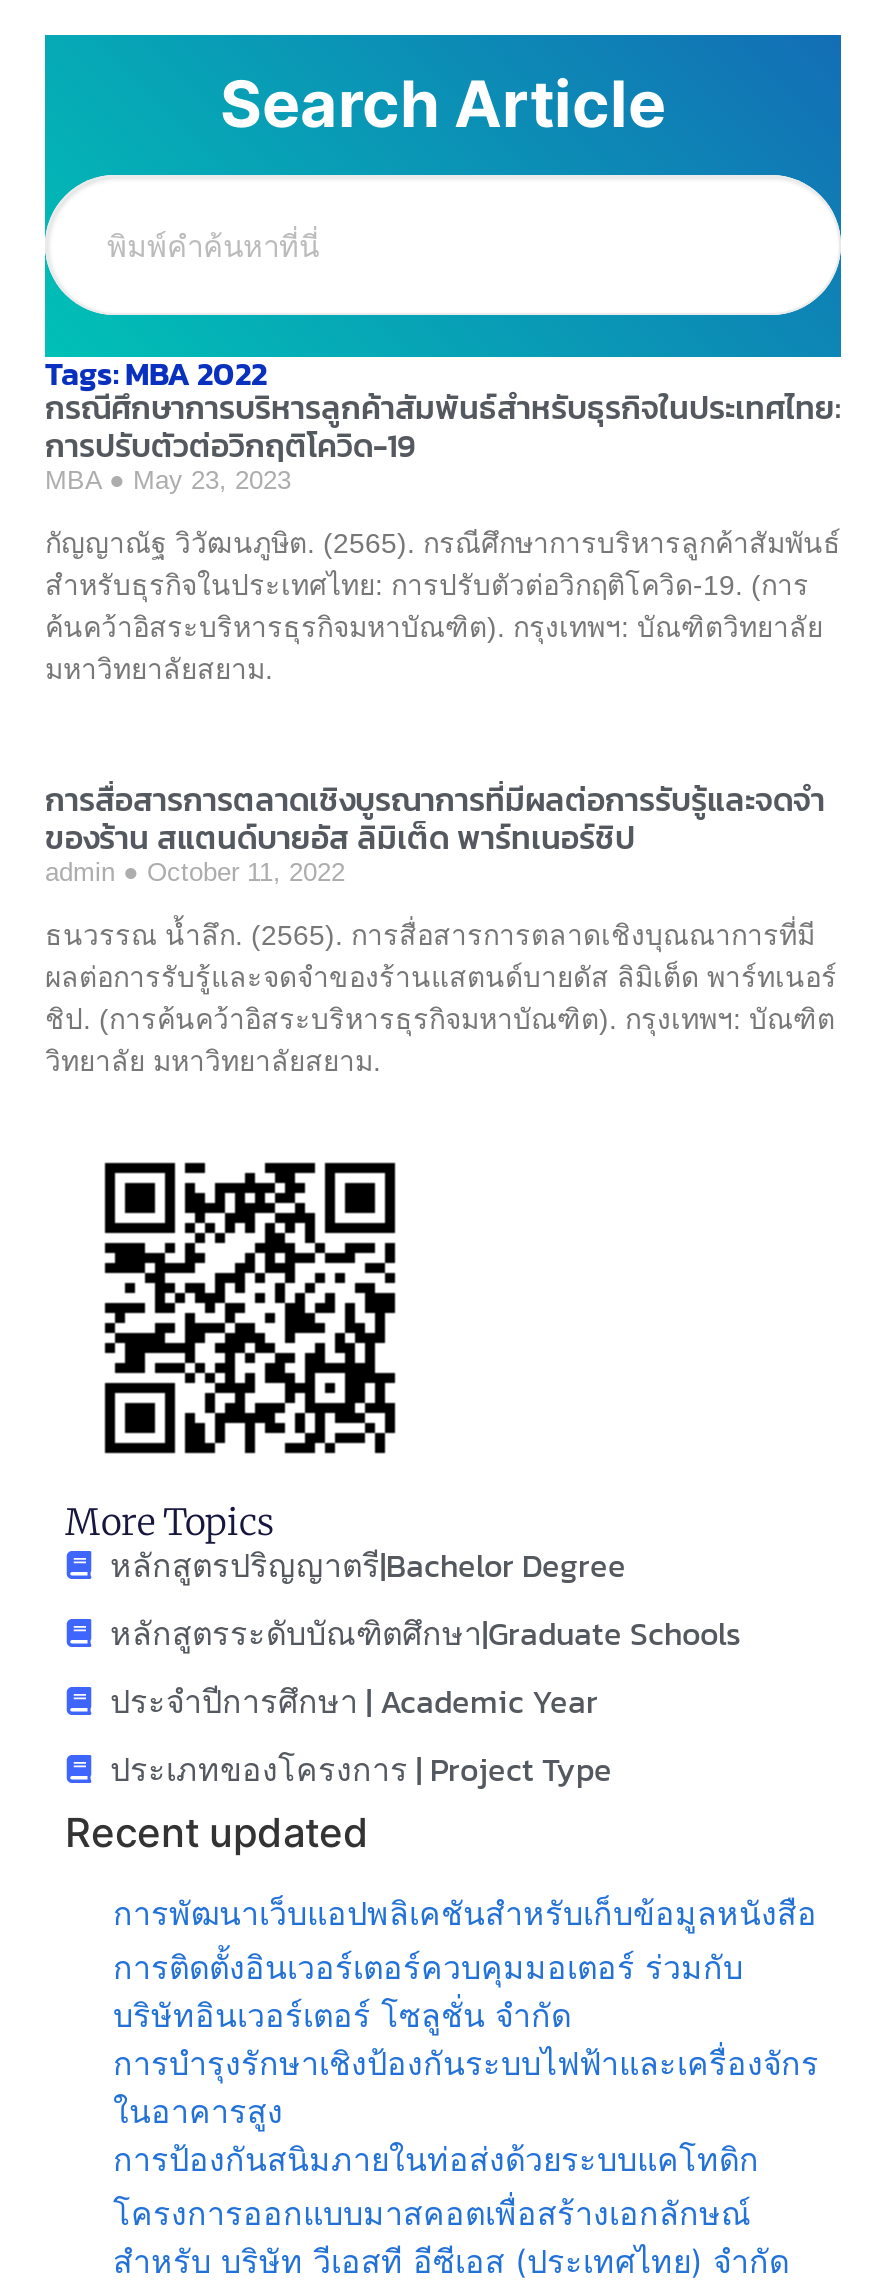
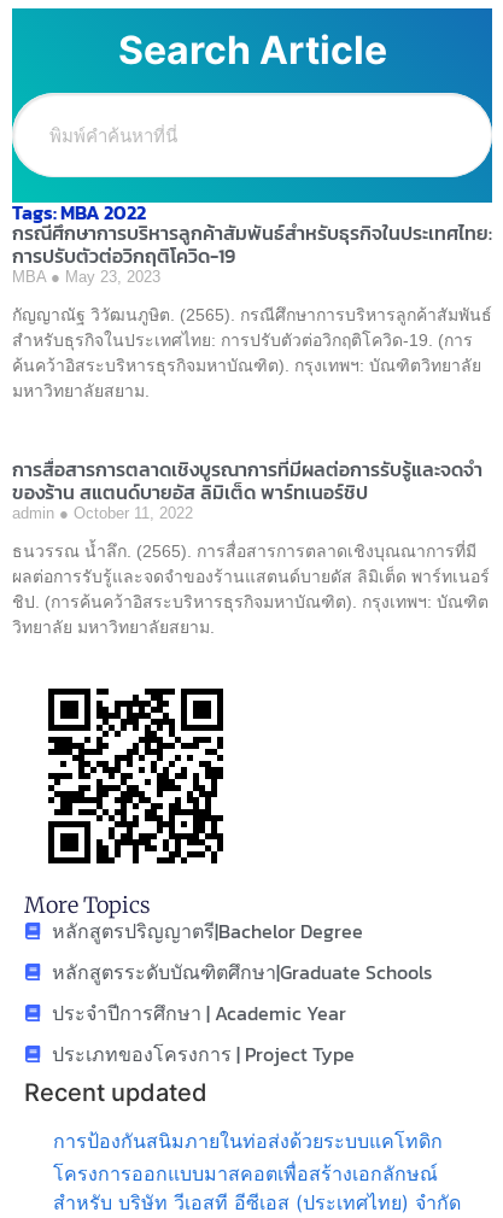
[113,1893,819,2131] การพัฒนาเว็บแอปพลิเคชันสำหรับเก็บข้อมูลหนังสือ | การติดตั้งอินเวอร์เตอร์ควบคุมมอเตอร์ ร่วมกับ | บริษัทอินเวอร์เตอร์ โซลูชั่น จำกัด | การบำรุงรักษาเชิงป้องกันระบบไฟฟ้าและเครื่องจักร | ในอาคารสูง -> none

